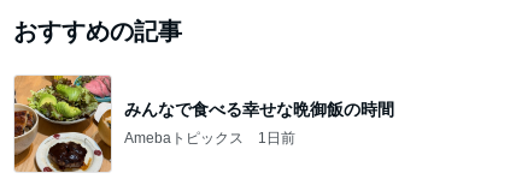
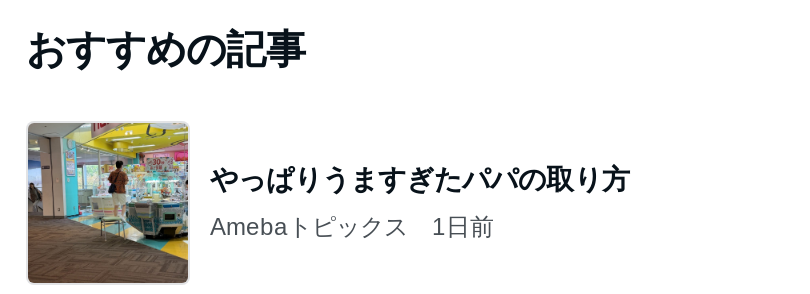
[13,74,394,173] [image] | みんなで食べる幸せな晩御飯の時間 -> [26,121,630,285] [image] | やっぱりうますぎたパパの取り方

